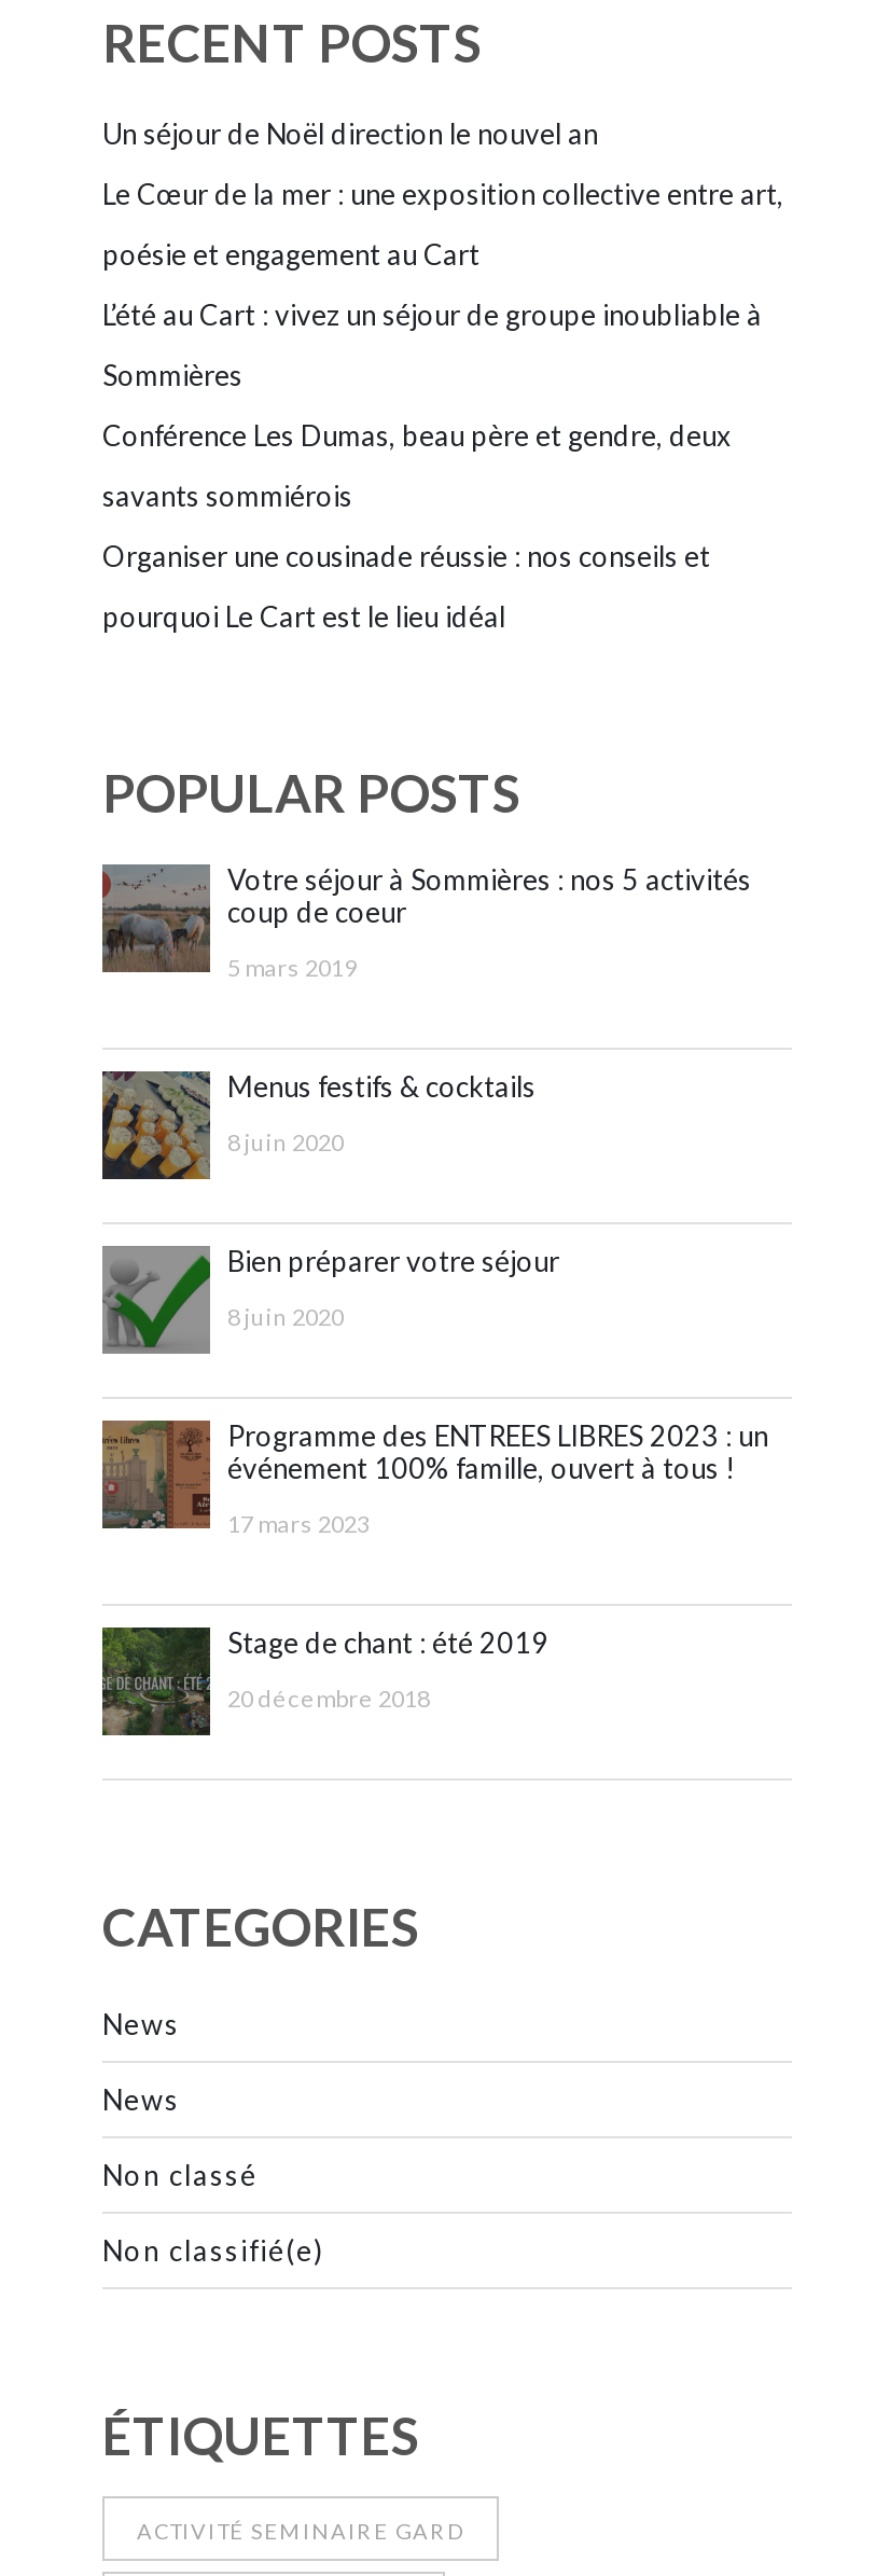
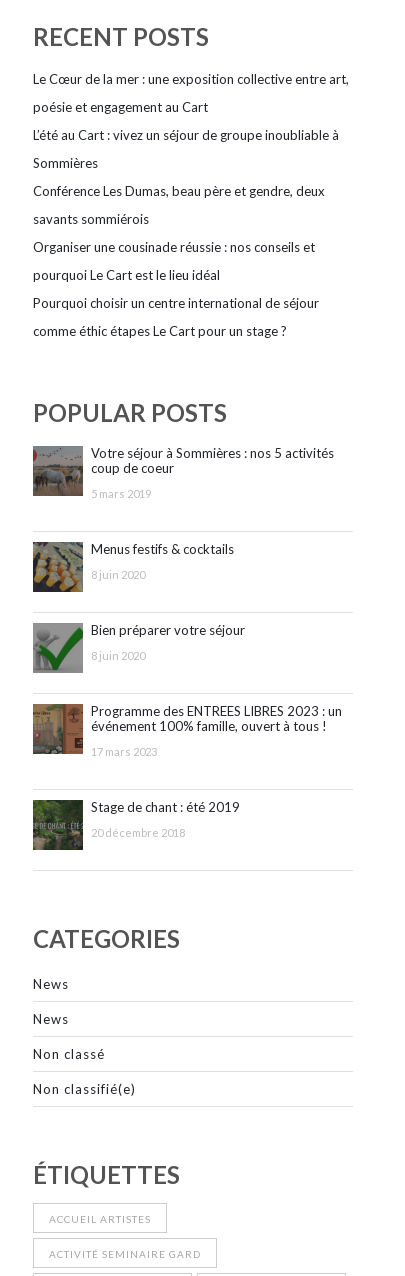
[102,116,598,150] Un séjour de Noël direction le nouvel an -> none
moved [102,176,783,633] -> [33,71,349,283]: Le Cœur de la mer : une exposition collective entre art, | poésie et engagement au Cart | L’été au Cart : vivez un séjour de groupe inoubliable à | Sommières | Conférence Les Dumas, beau père et gendre, deux | savants sommiérois | Organiser une cousinade réussie : nos conseils et | pourquoi Le Cart est le lieu idéal
none -> [33,295,319,339] Pourquoi choisir un centre international de séjour | comme éthic étapes Le Cart pour un stage ?
none -> [49,1213,151,1225] ACCUEIL ARTISTES

